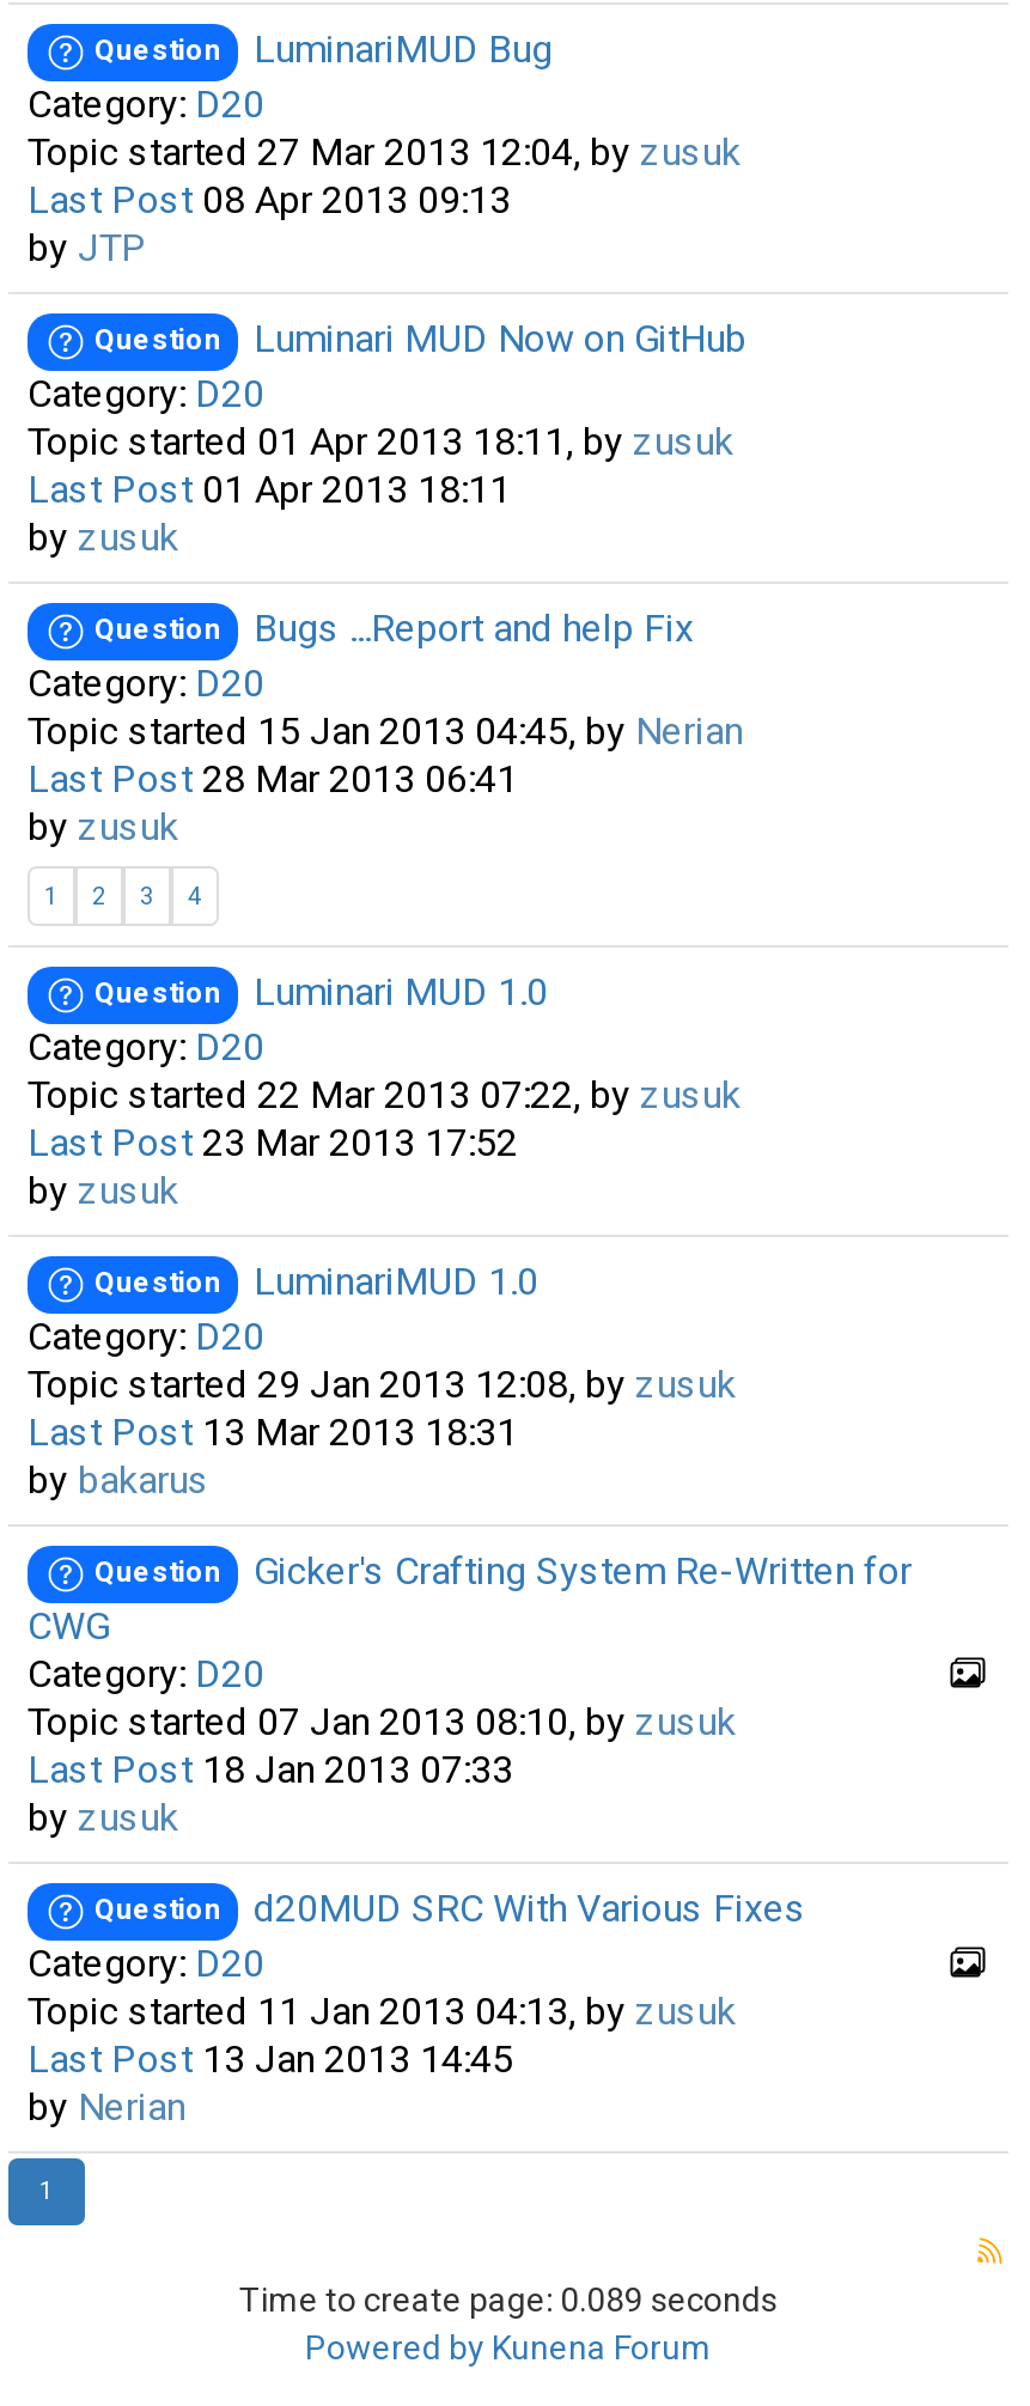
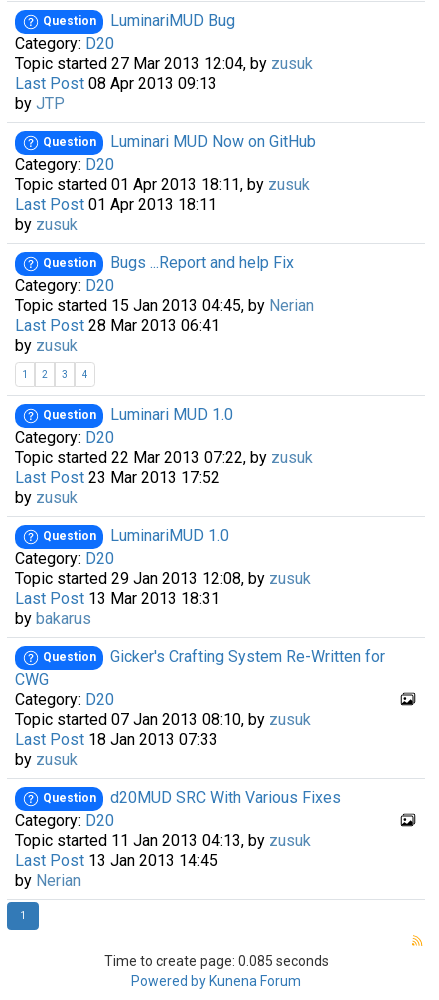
[239,2280,778,2318] Time to create page: 0.089 seconds -> [103,953,328,969] Time to create page: 0.085 seconds

